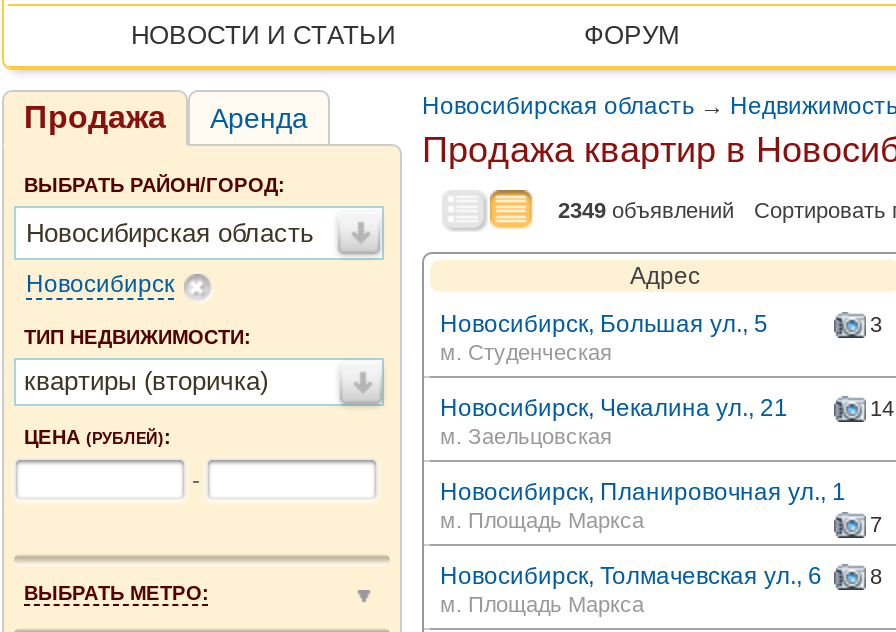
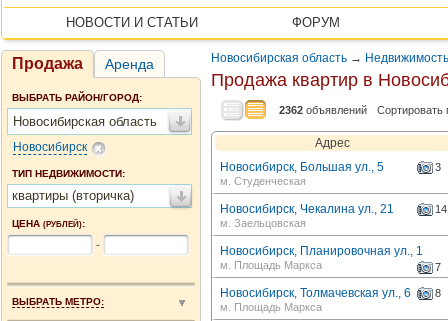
[558,198,734,222] 2349 объявлений -> [279,104,367,116] 2362 объявлений

